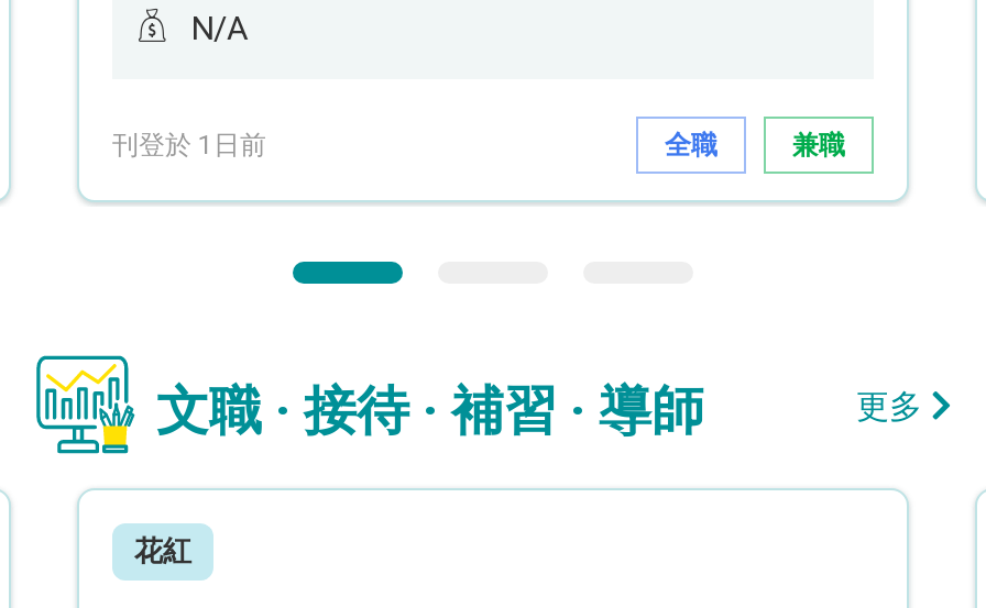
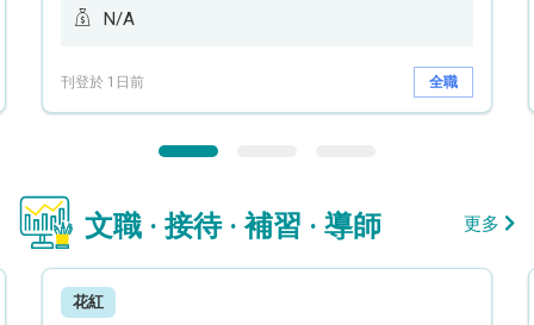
[792,129,845,159] 兼職 -> none

